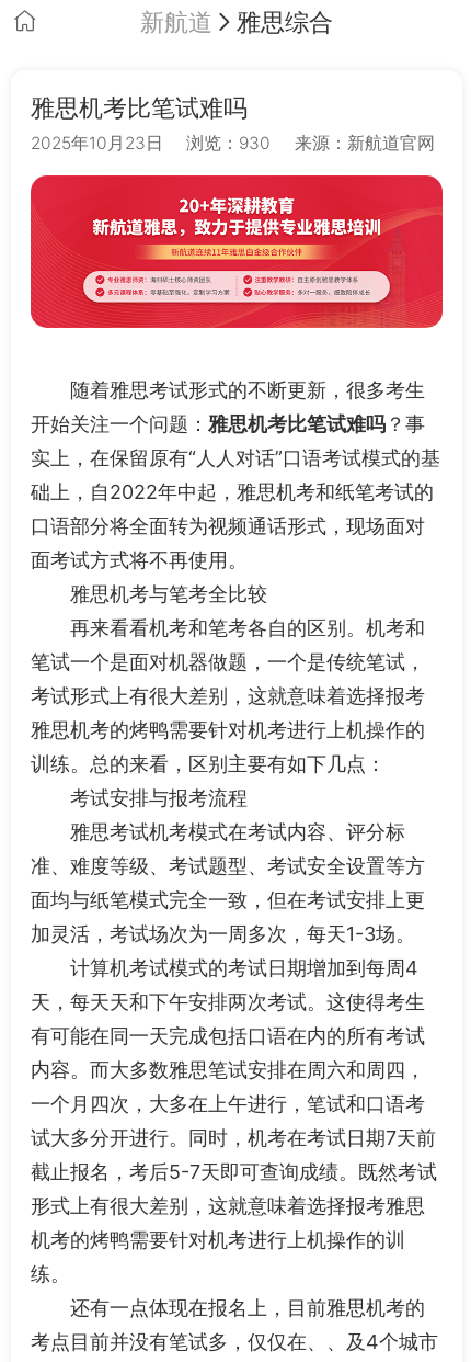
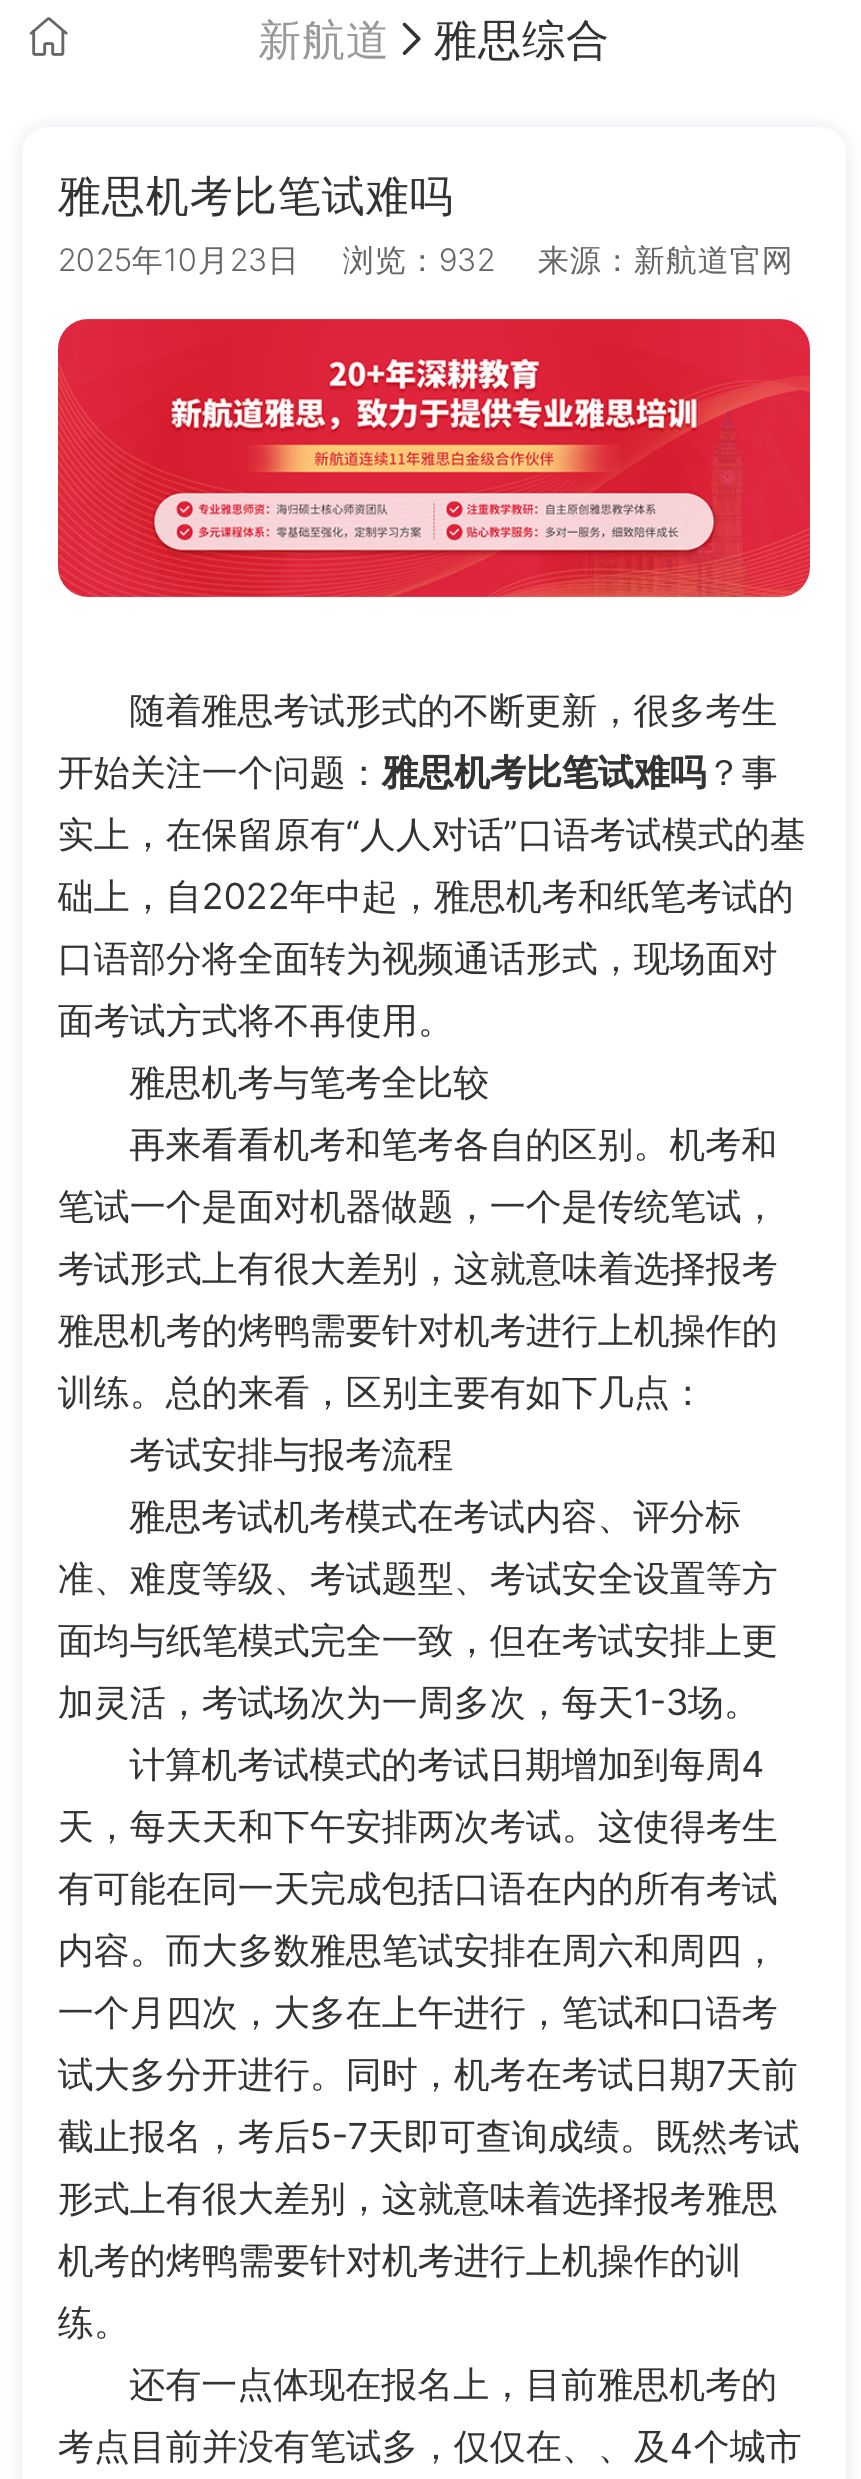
[30,132,435,153] 2025年10月23日 浏览：930 来源：新航道官网 -> [58,240,794,278] 2025年10月23日 浏览：932 来源：新航道官网

